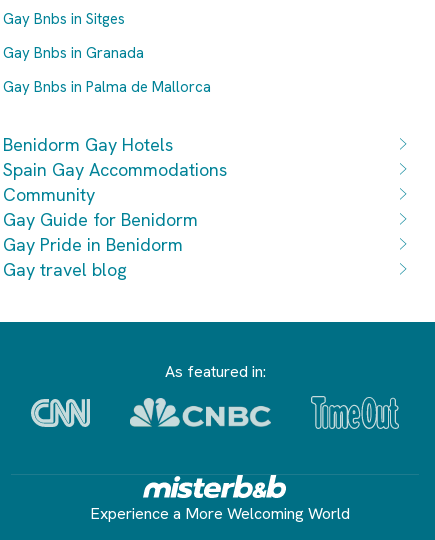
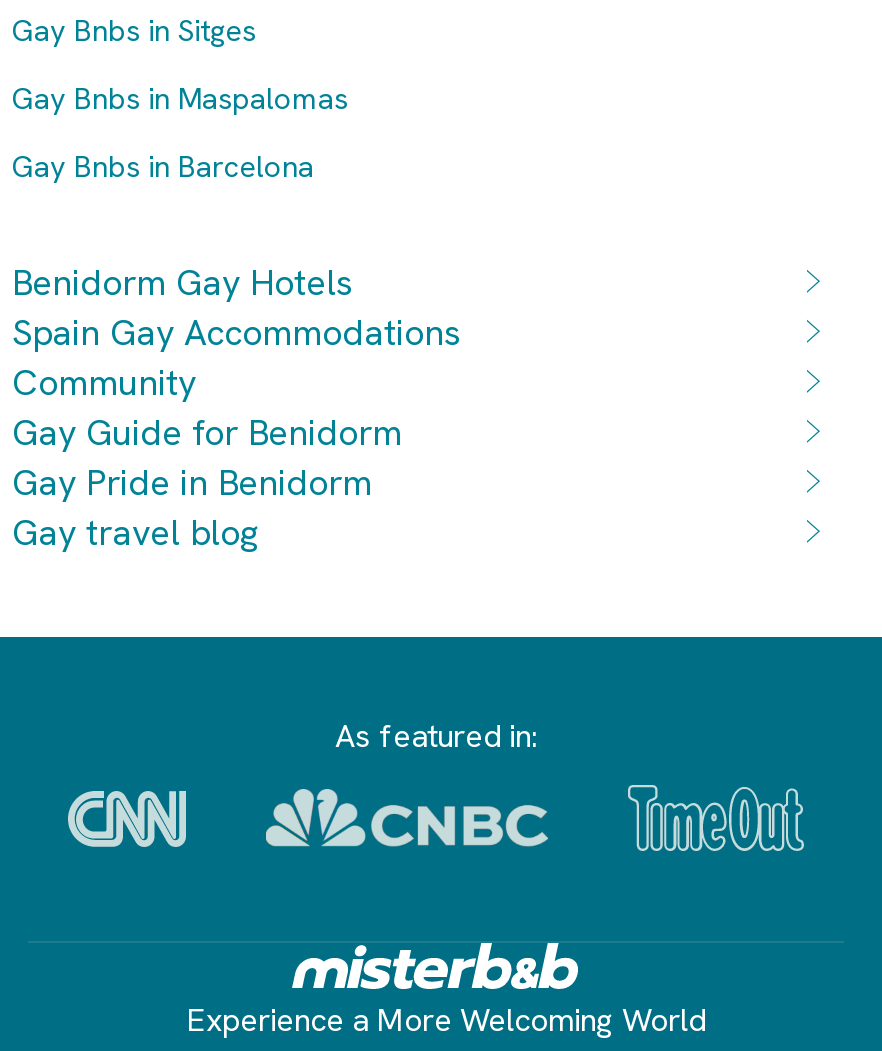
[14,43,144,63] Gay Bnbs in Granada -> [34,79,348,119] Gay Bnbs in Maspalomas
[14,77,211,97] Gay Bnbs in Palma de Mallorca -> [34,147,314,187] Gay Bnbs in Barcelona

